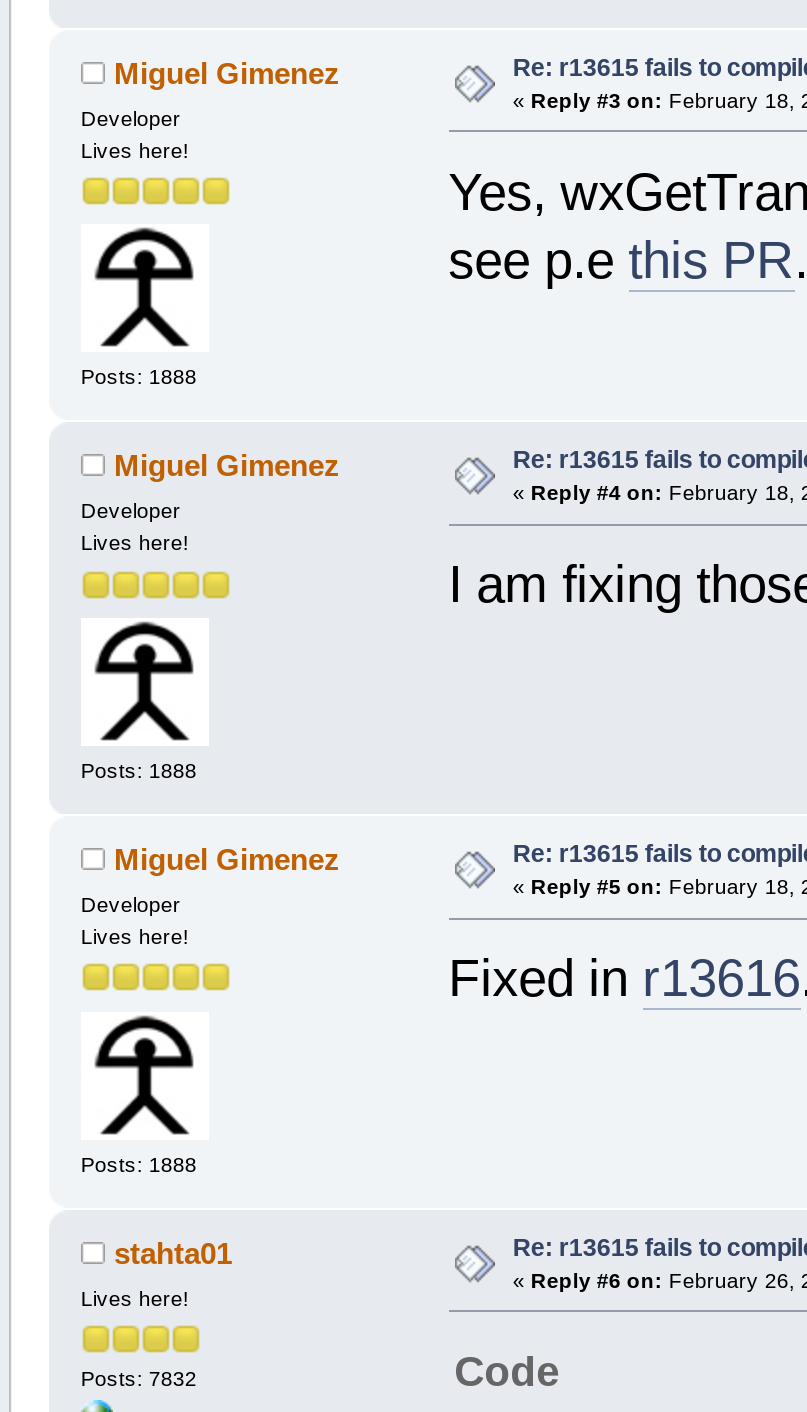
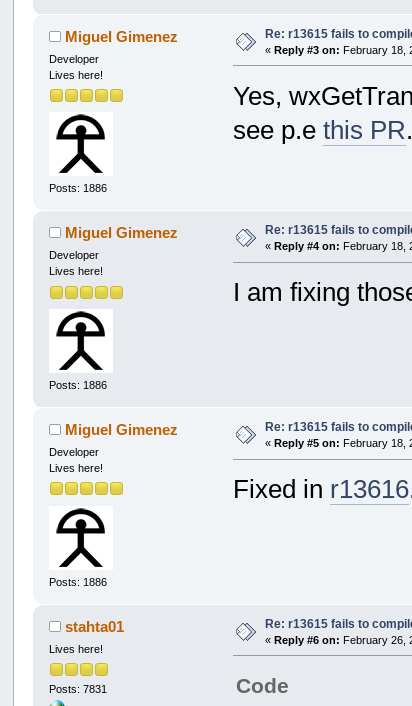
[81,365,197,389] Posts: 1888 -> [49,182,107,194] Posts: 1886
[81,758,197,782] Posts: 1888 -> [49,379,107,391] Posts: 1886
[81,1152,197,1176] Posts: 1888 -> [49,576,107,588] Posts: 1886
[81,1366,197,1390] Posts: 7832 -> [49,683,107,695] Posts: 7831

